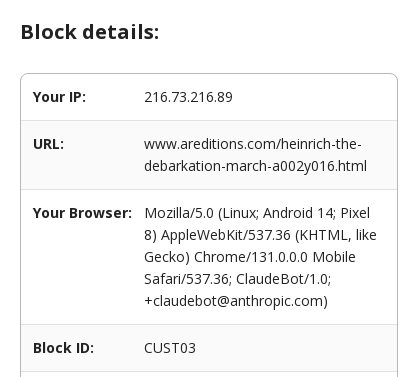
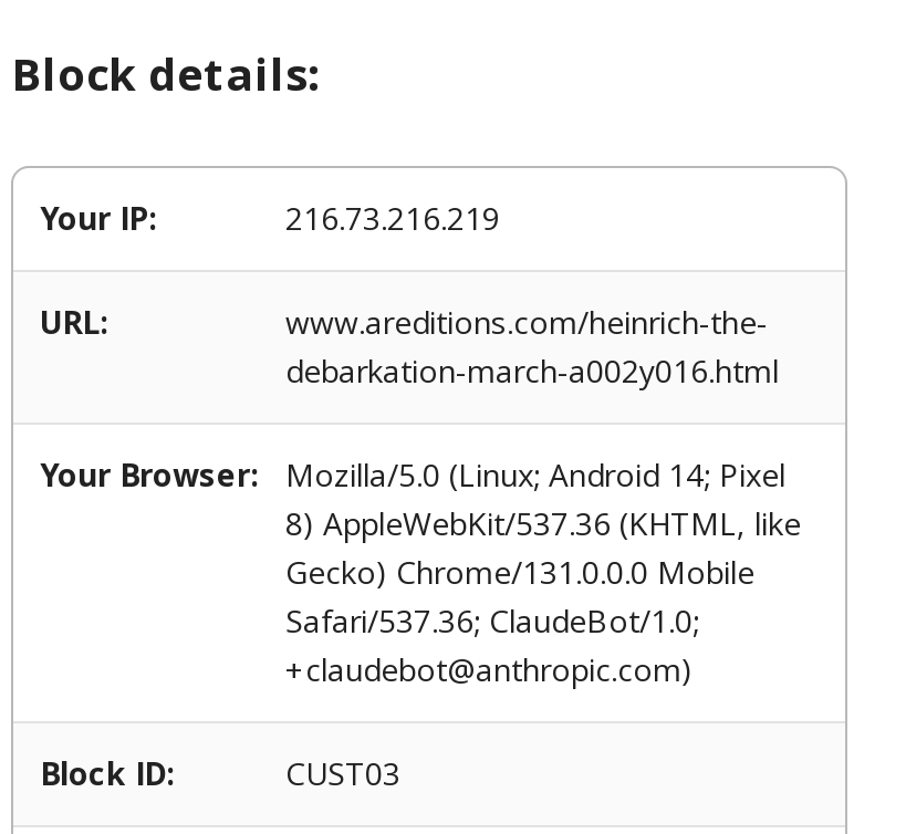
[144,87,233,106] 216.73.216.89 -> [285,197,500,239] 216.73.216.219

